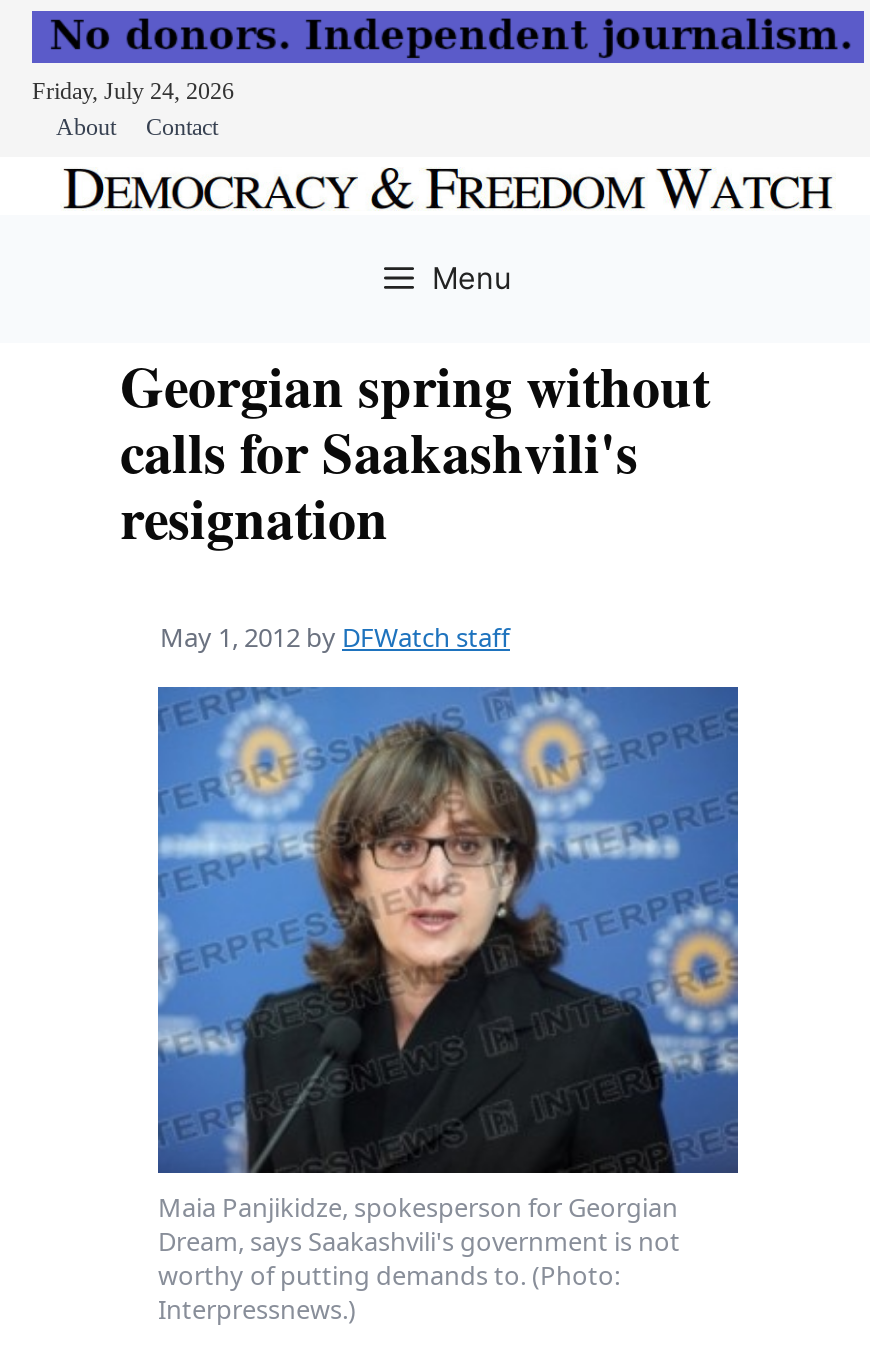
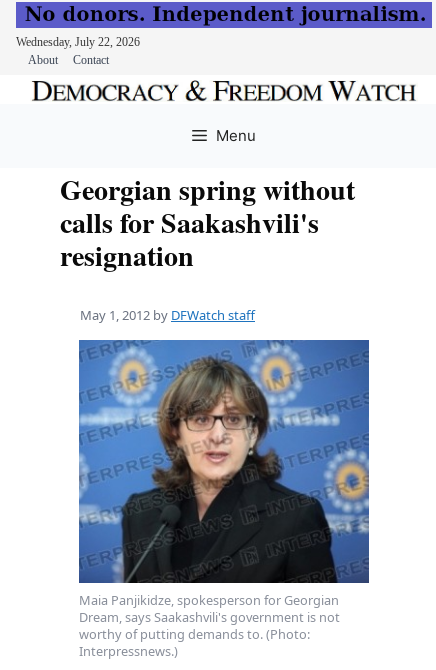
[32,77,234,105] Friday, July 24, 2026 -> [16,35,140,49] Wednesday, July 22, 2026

